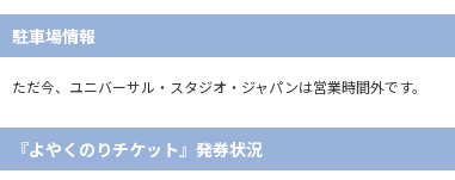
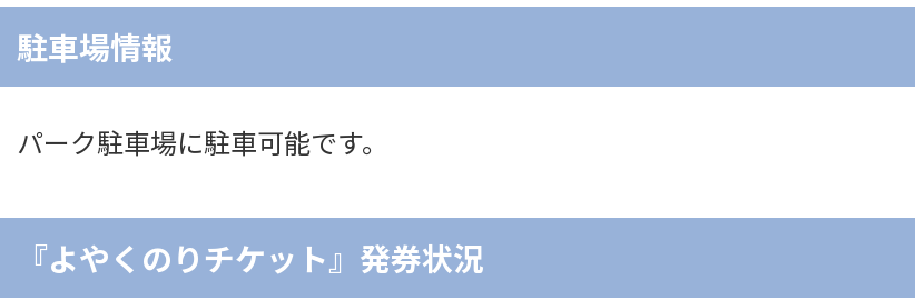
[12,76,426,97] ただ今、ユニバーサル・スタジオ・ジャパンは営業時間外です。 -> [17,122,388,160] パーク駐車場に駐車可能です。

